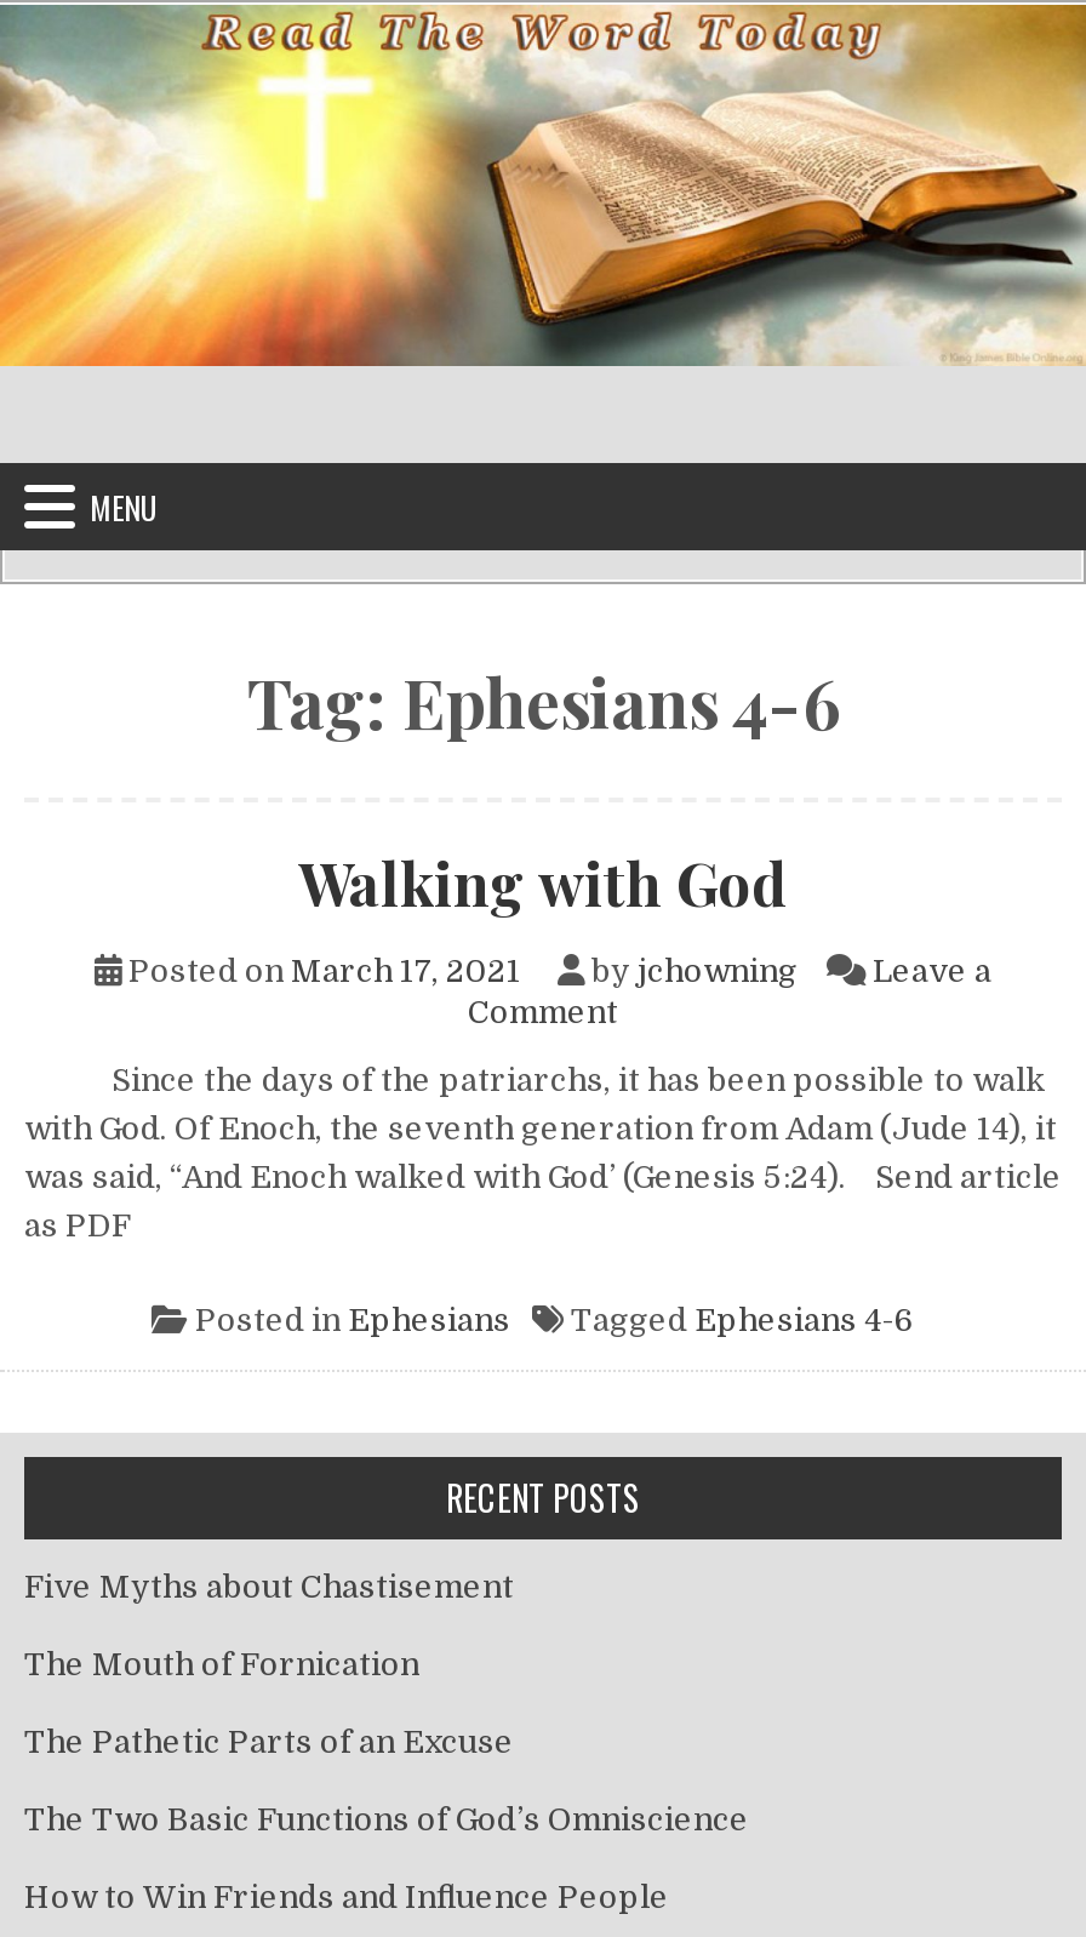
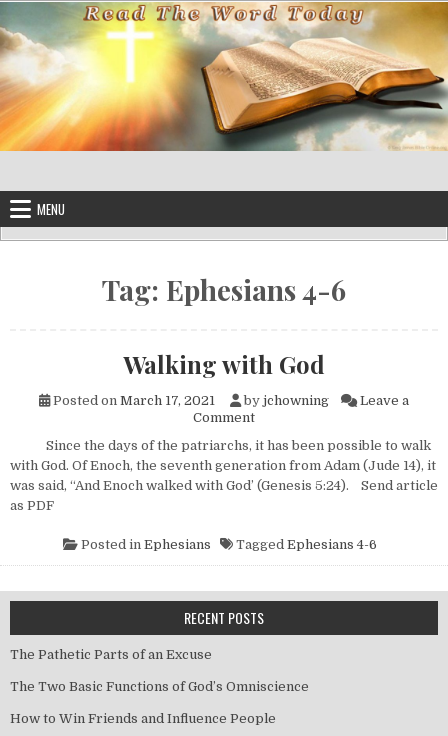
[24,1569,514,1683] Five Myths about Chastisement | The Mouth of Fornication -> none

